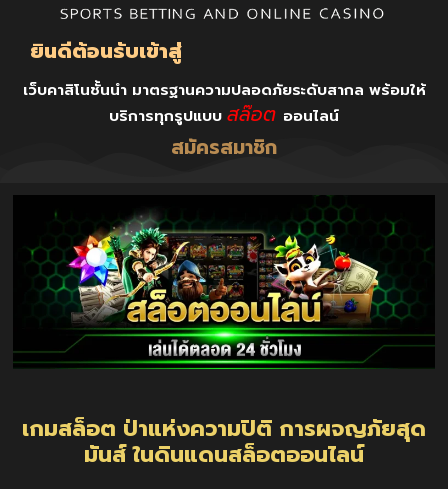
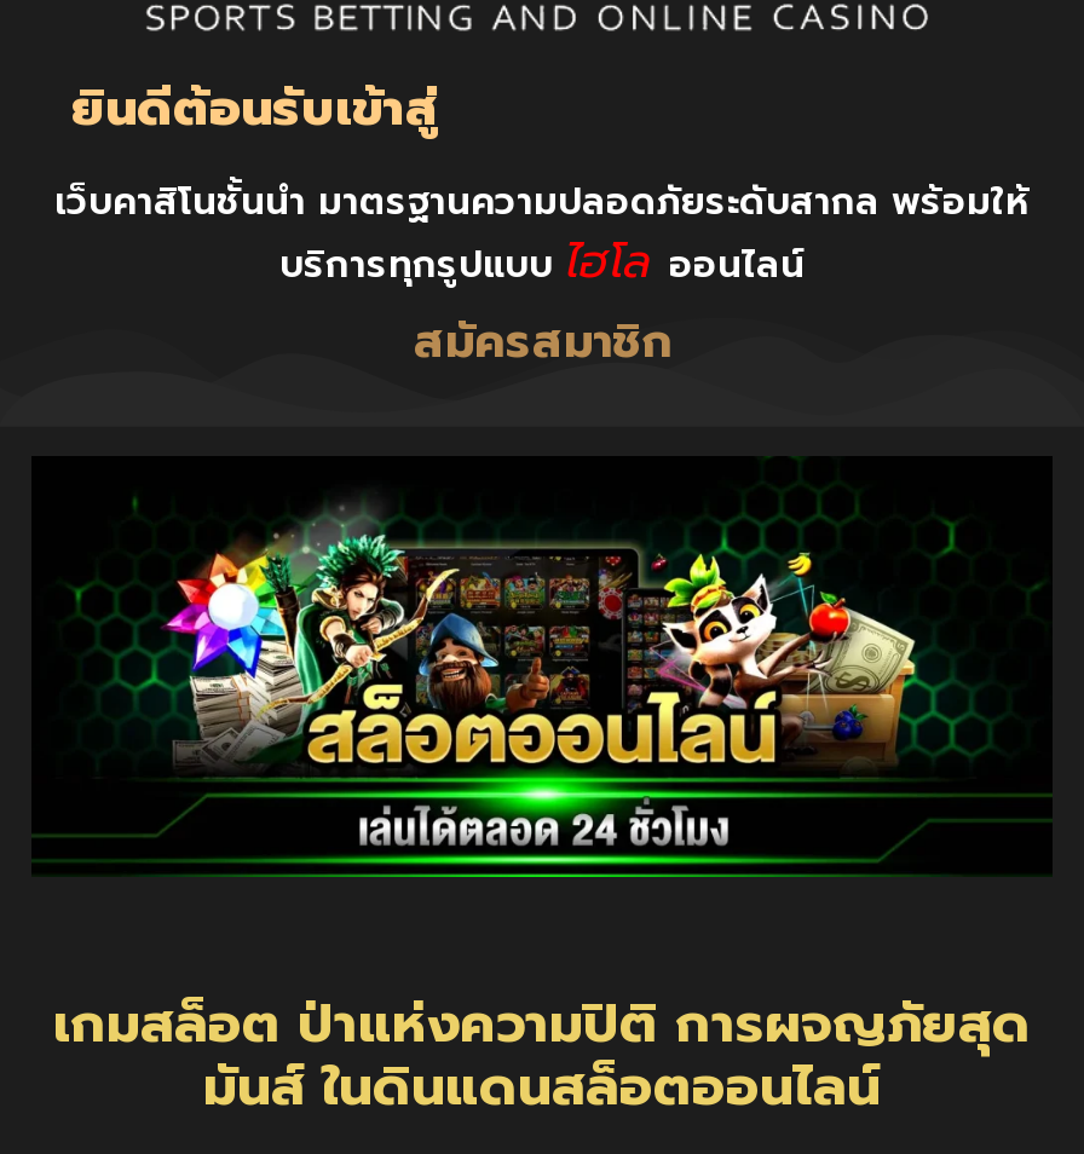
[109,100,339,129] บริการทุกรูปแบบ สล๊อตออนไลน์ -> [279,226,805,296] บริการทุกรูปแบบ ไฮโลออนไลน์

